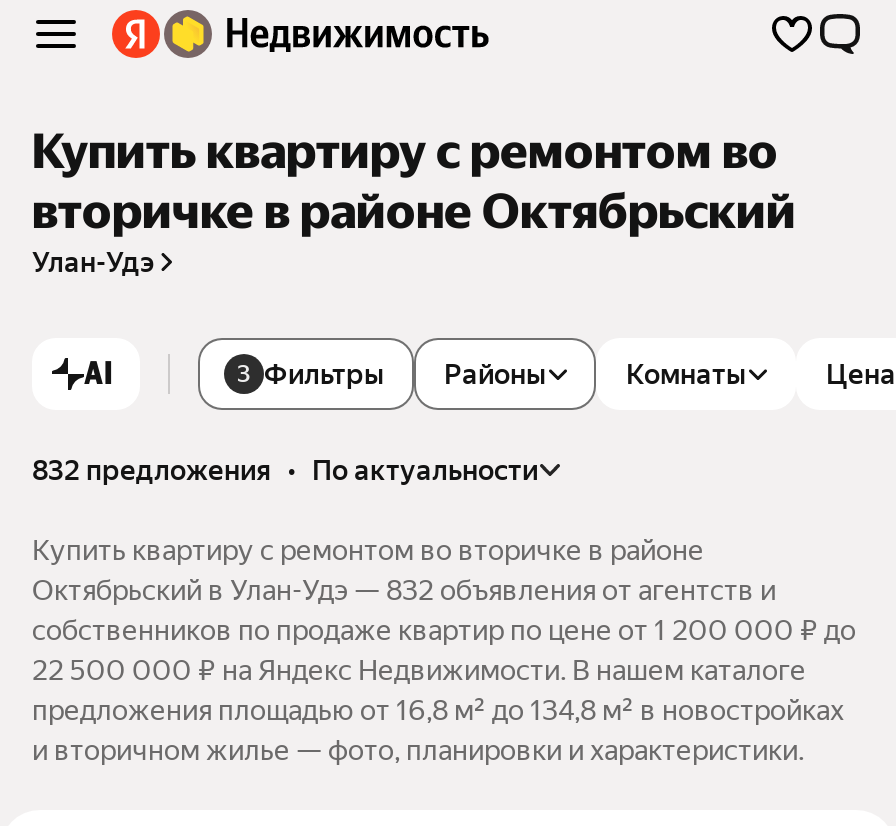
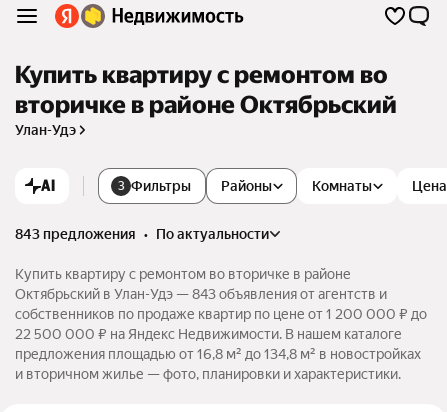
[32,454,538,486] 832 предложения • по актуальности -> [15,226,269,242] 843 предложения • по актуальности
[32,574,776,606] Октябрьский в Улан-Удэ — 832 объявления от агентств и -> [15,286,387,302] Октябрьский в Улан-Удэ — 843 объявления от агентств и

